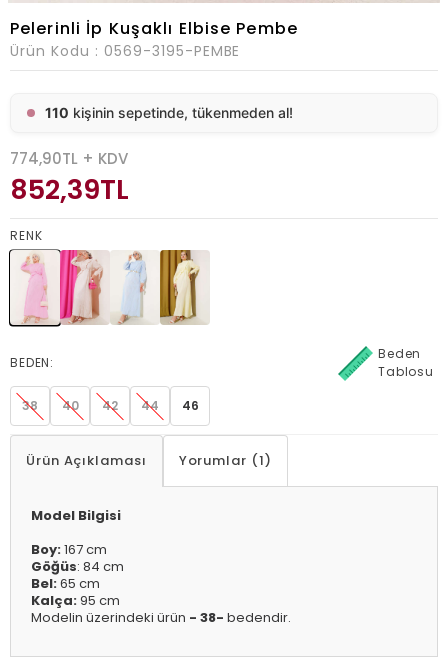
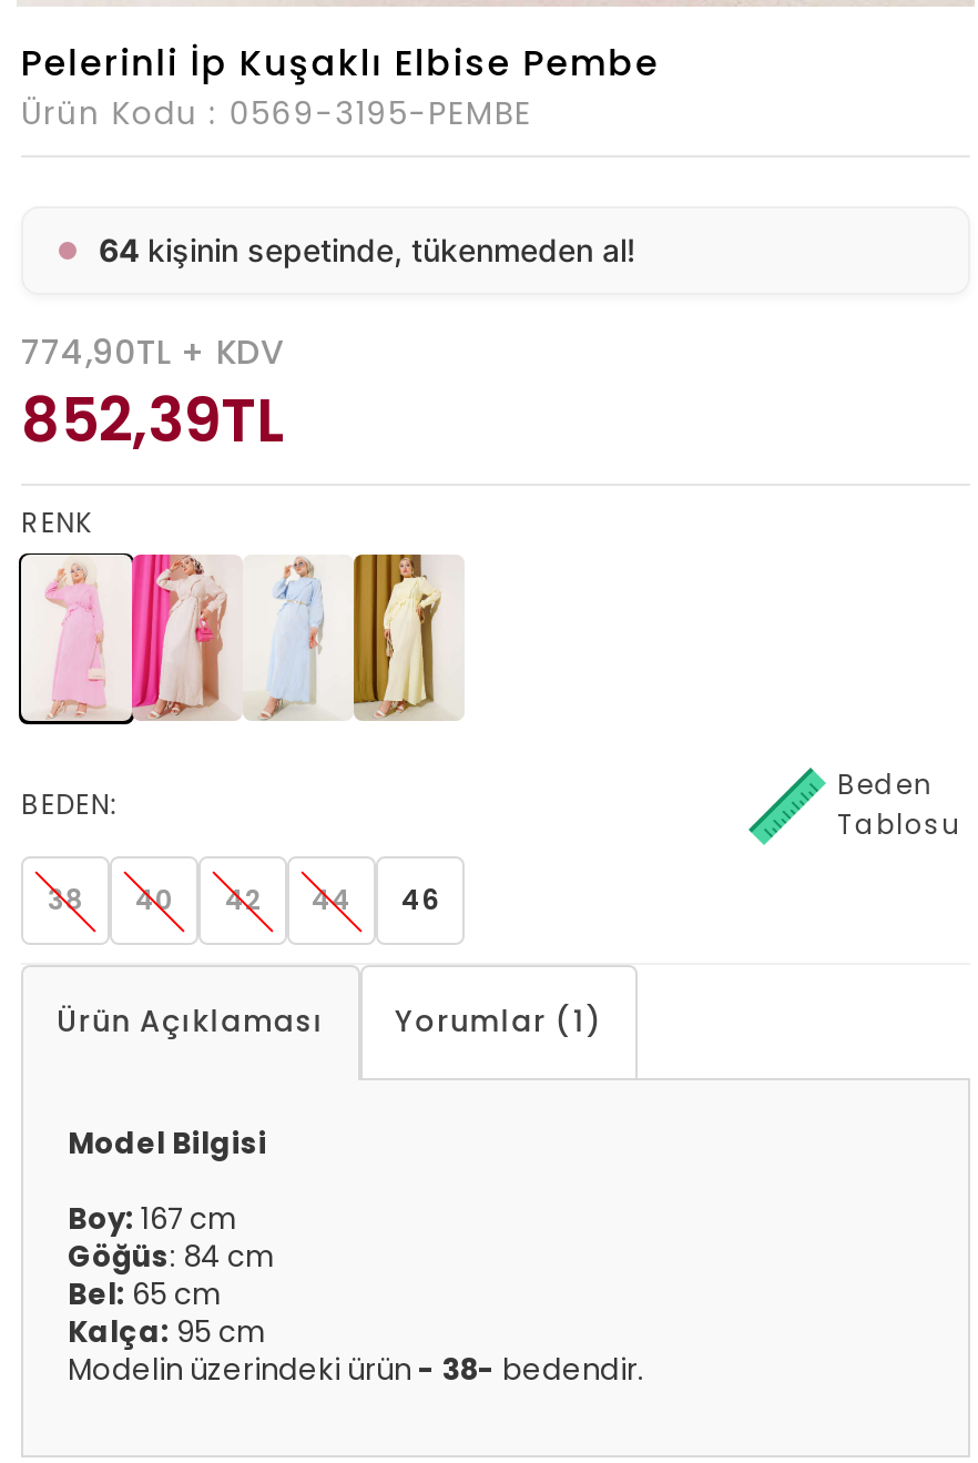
[45,104,293,121] 110 kişinin sepetinde, tükenmeden al! -> [99,231,635,268] 64 kişinin sepetinde, tükenmeden al!

